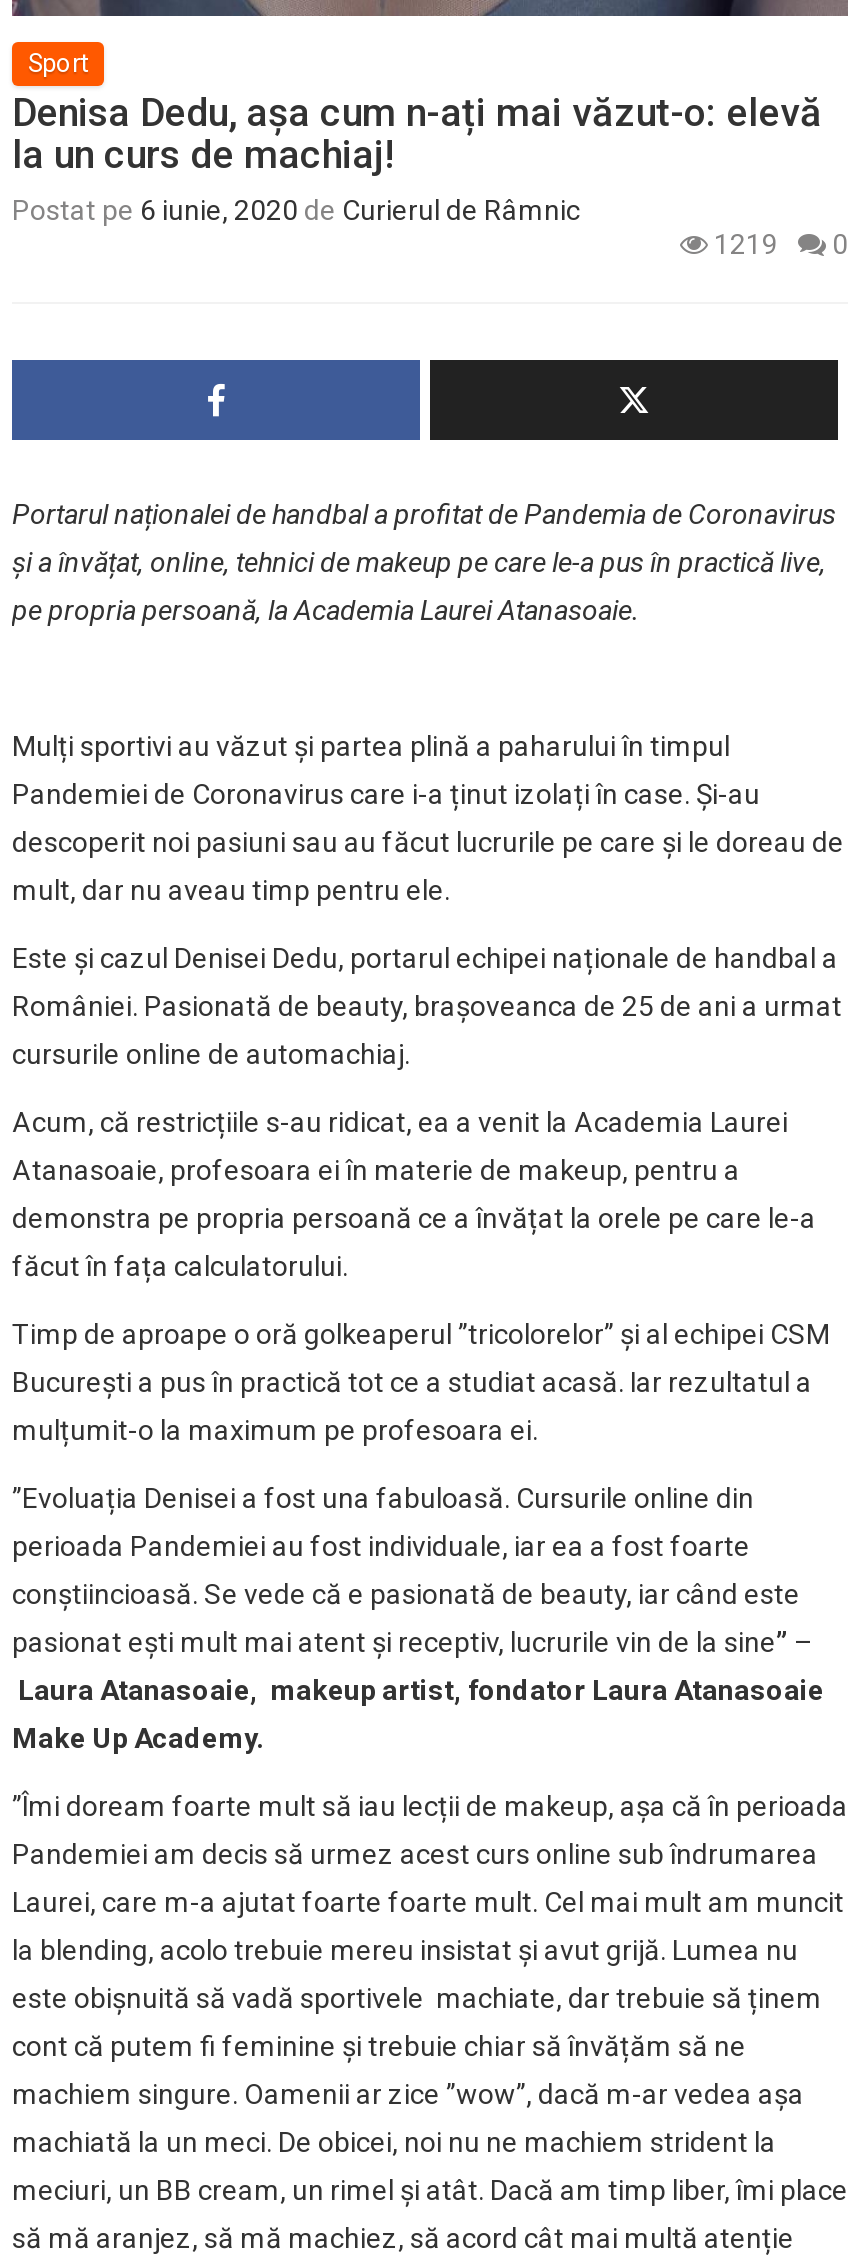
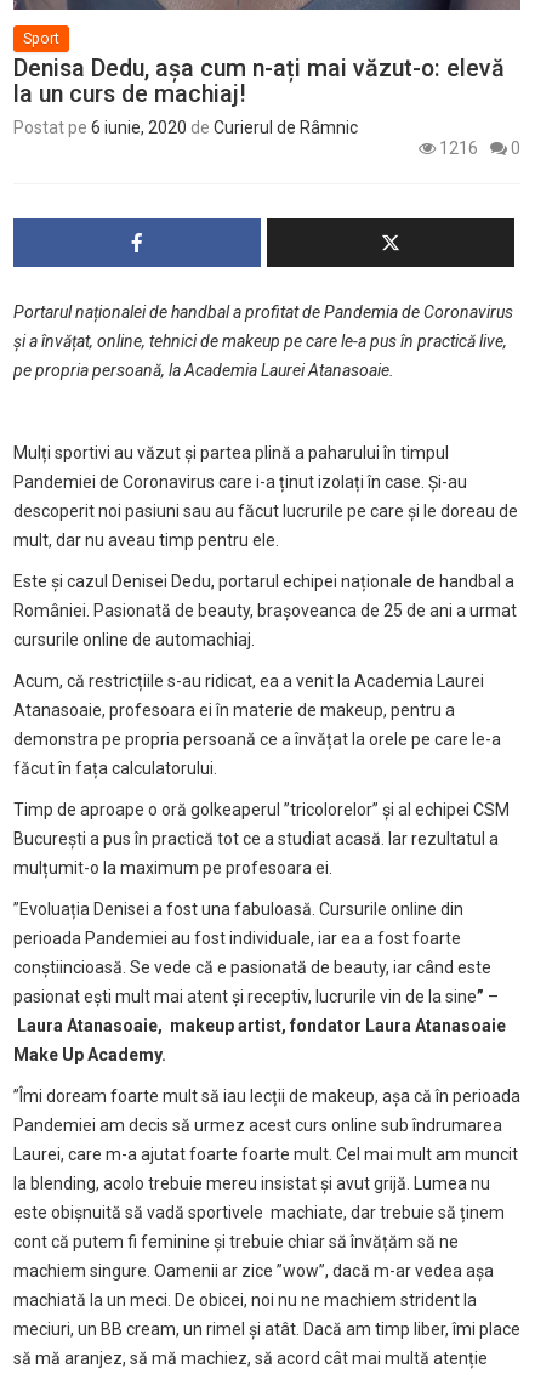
[708,229,848,261] 1219 0 -> [436,139,520,158] 1216 0

